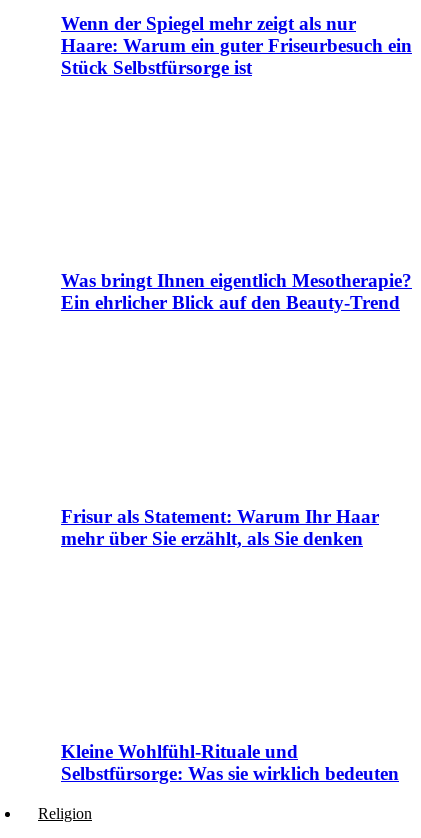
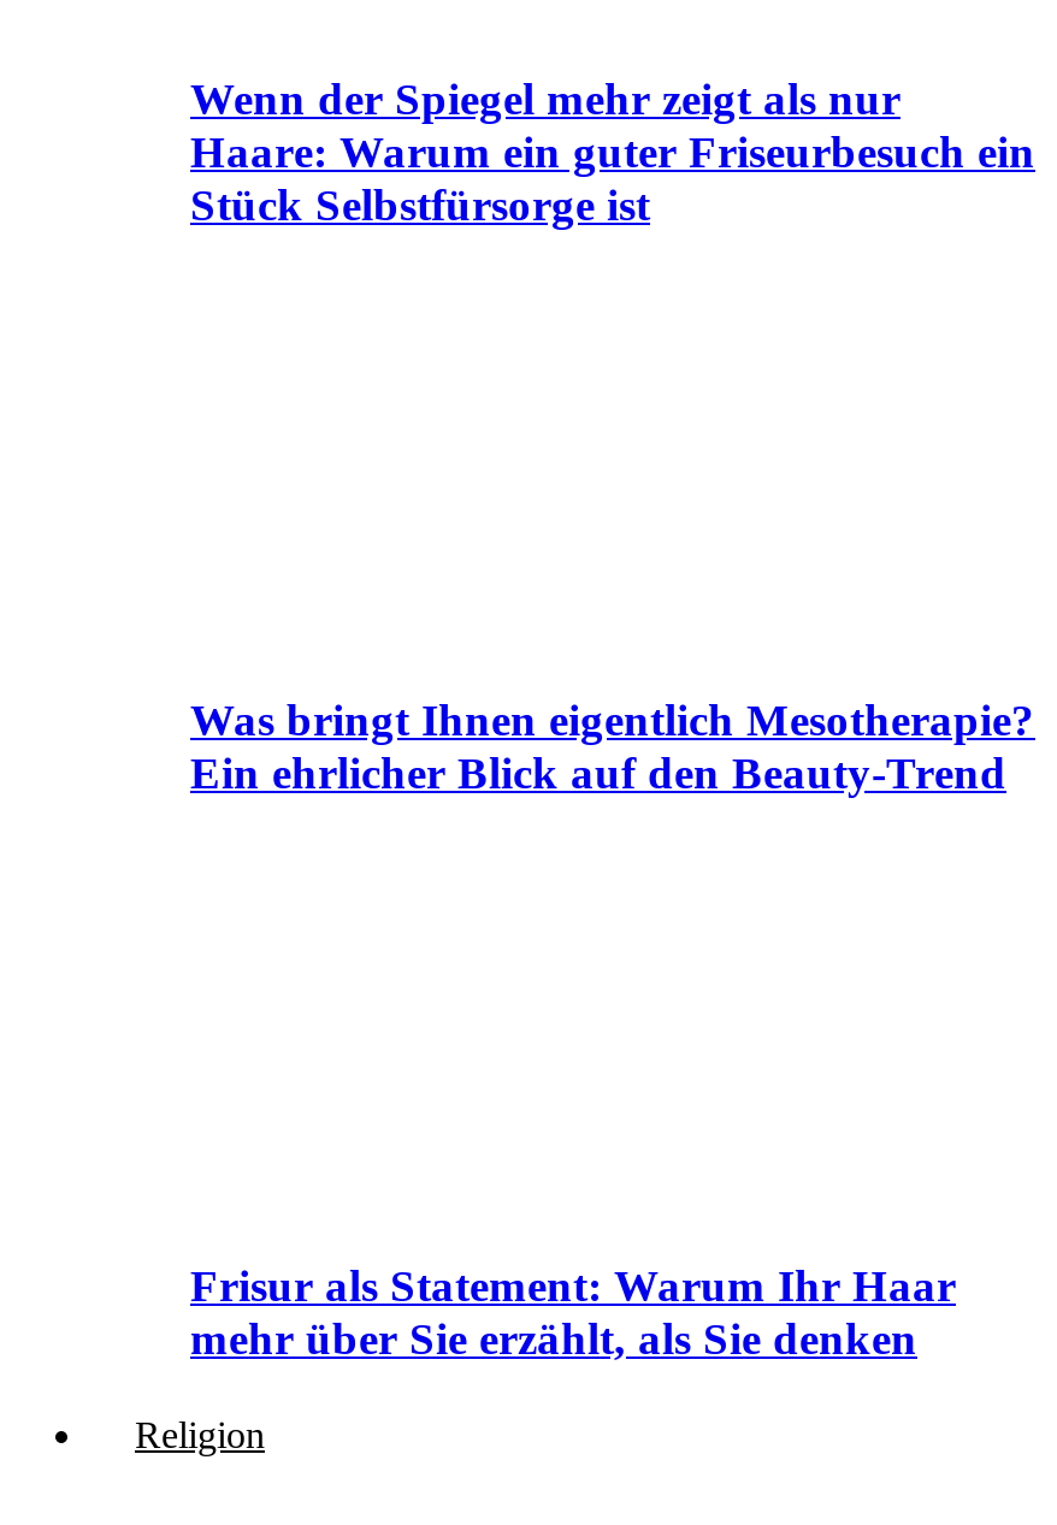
[61,741,399,784] Kleine Wohlfühl-Rituale und | Selbstfürsorge: Was sie wirklich bedeuten -> none

